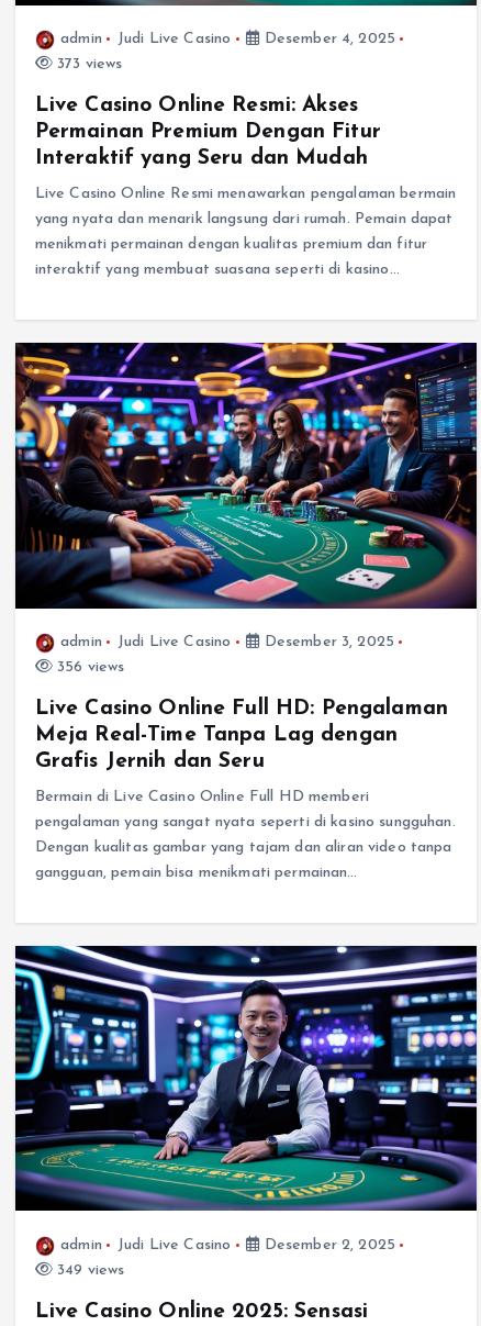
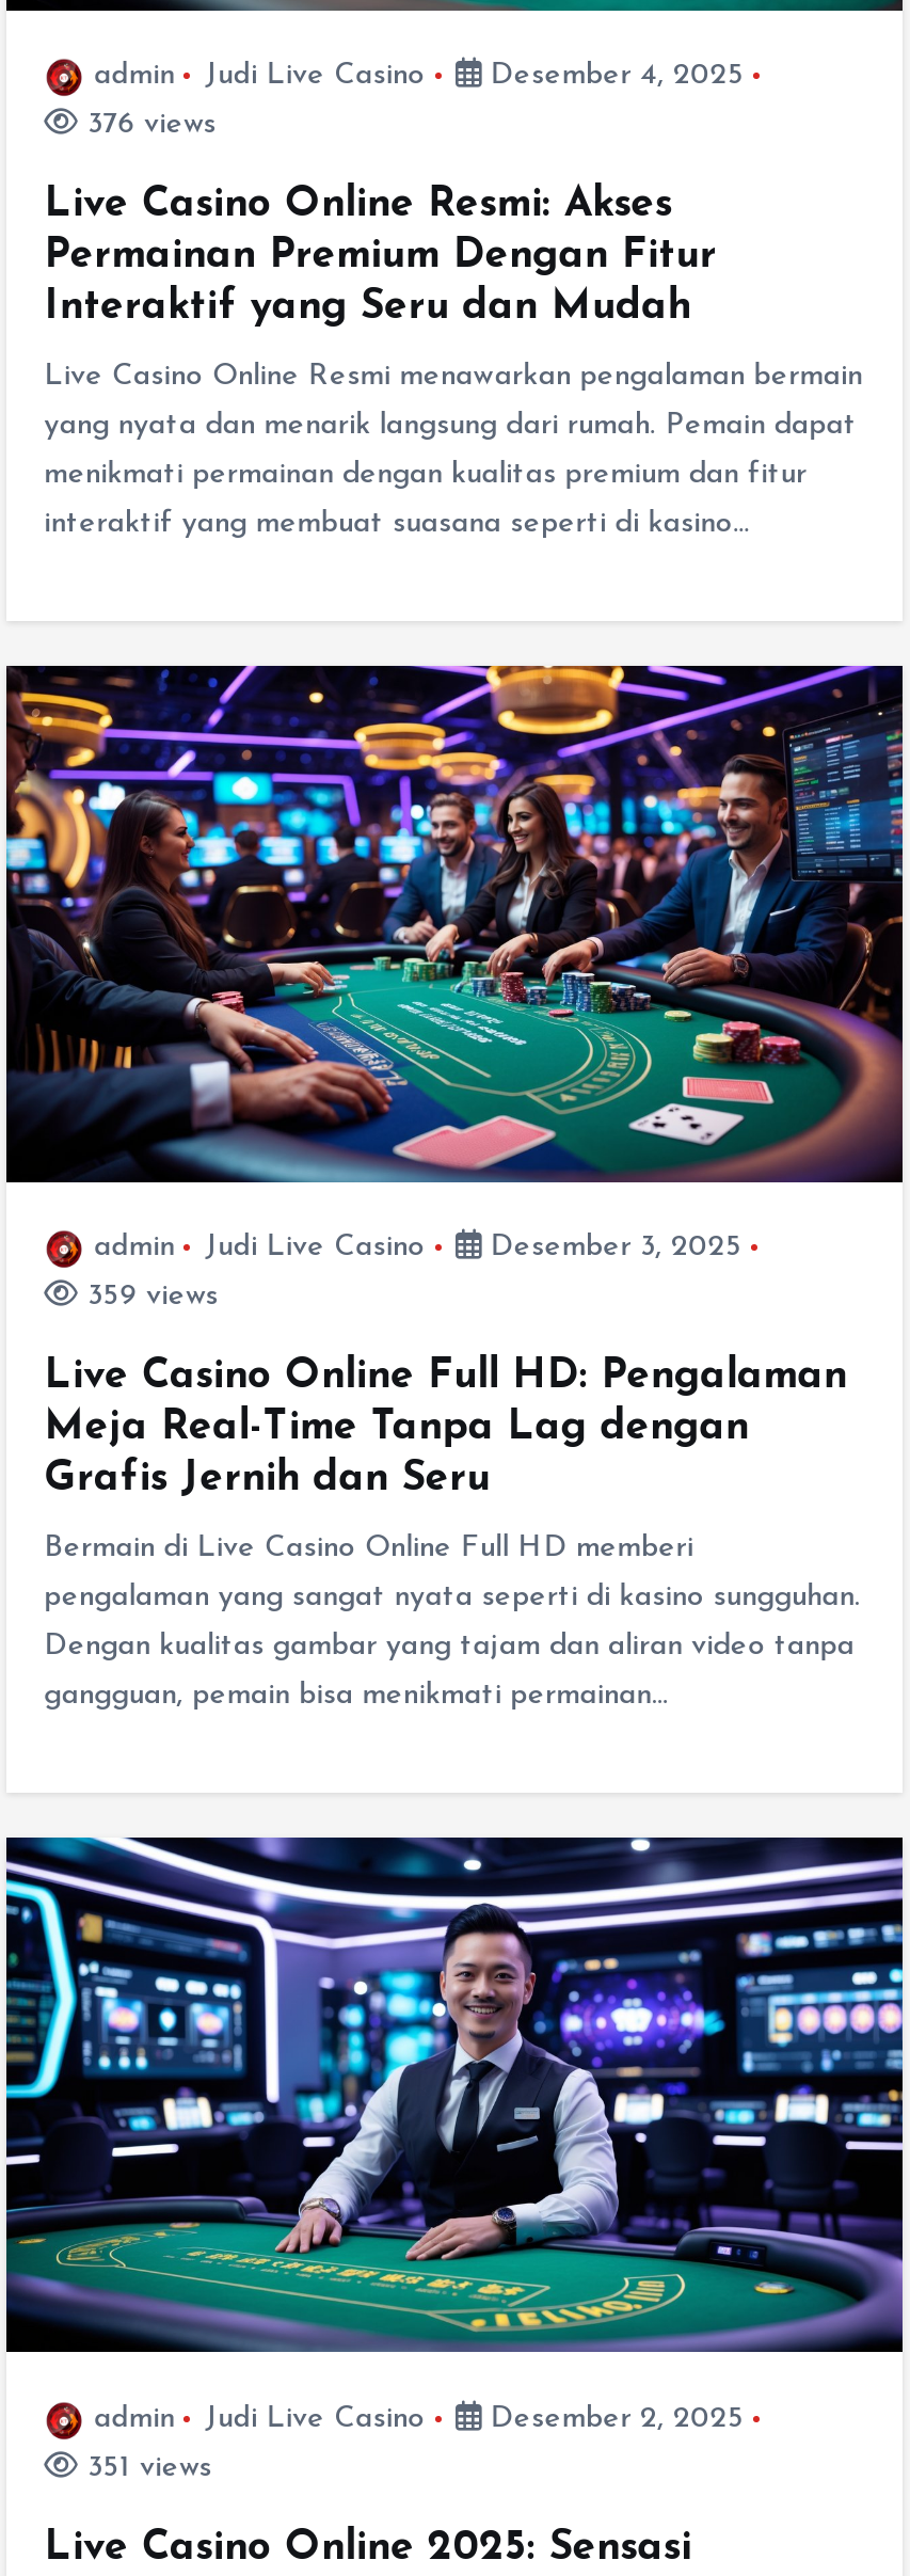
[52,56,122,73] 373 views -> [79,110,216,142] 376 views
[52,659,124,676] 356 views -> [79,1281,218,1313] 359 views
[52,1262,124,1279] 349 views -> [79,2452,212,2484] 351 views

